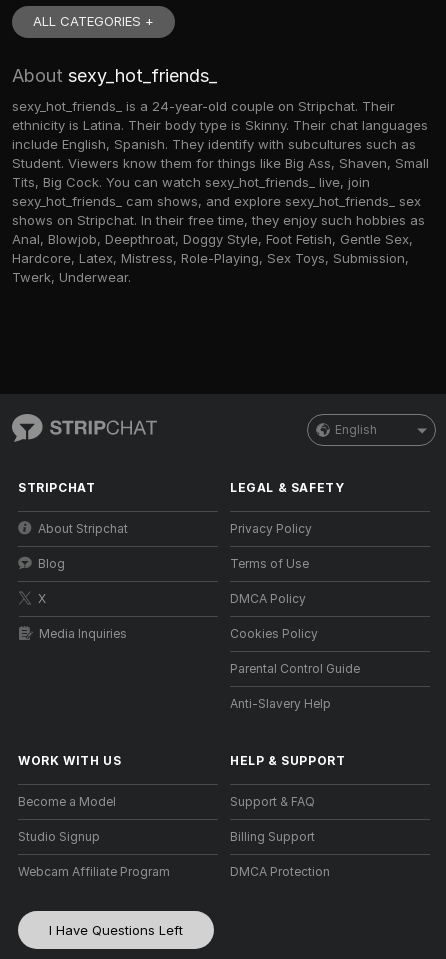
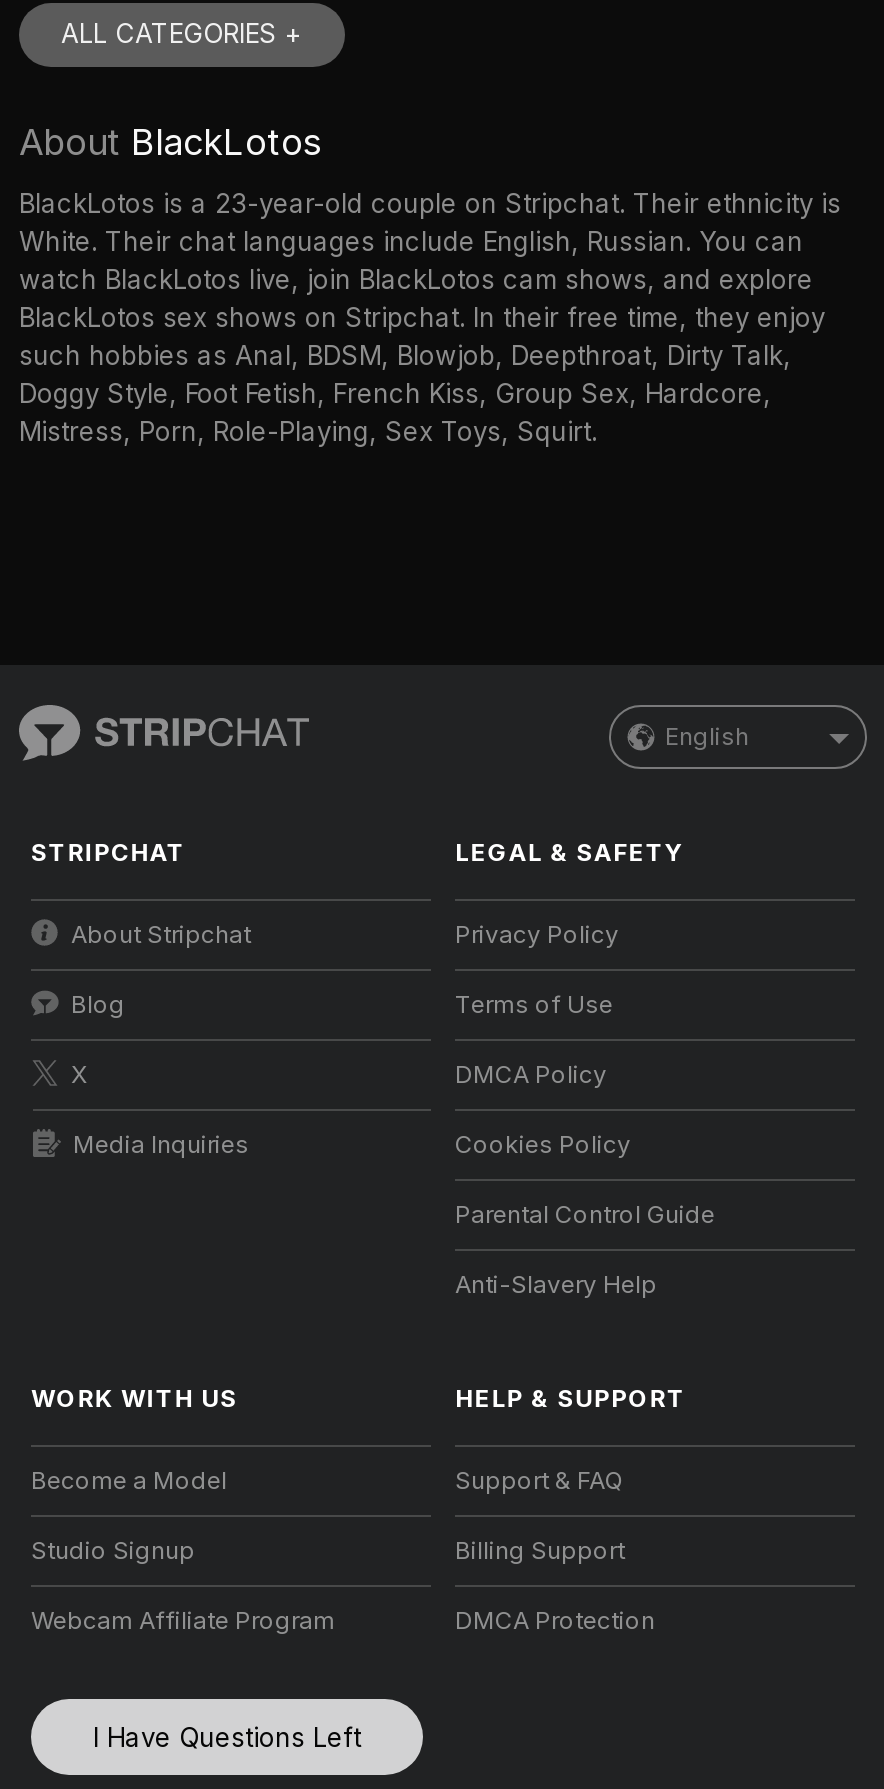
[12,65,217,86] About sexy_hot_friends_ -> [19,121,321,163] About BlackLotos
[12,98,429,285] sexy_hot_friends_ is a 24-year-old couple on Stripchat. Their | ethnicity is Latina. Their body type is Skinny. Their chat languages | include English, Spanish. They identify with subcultures such as | Student. Viewers know them for things like Big Ass, Shaven, Small | Tits, Big Cock. You can watch sexy_hot_friends_ live, join | sexy_hot_friends_ cam shows, and explore sexy_hot_friends_ sex | shows on Stripchat. In their free time, they enjoy such hobbies as | Anal, Blowjob, Deepthroat, Doggy Style, Foot Fetish, Gentle Sex, | Hardcore, Latex, Mistress, Role-Playing, Sex Toys, Submission, | Twerk, Underwear. -> [19,187,841,447] BlackLotos is a 23-year-old couple on Stripchat. Their ethnicity is | White. Their chat languages include English, Russian. You can | watch BlackLotos live, join BlackLotos cam shows, and explore | BlackLotos sex shows on Stripchat. In their free time, they enjoy | such hobbies as Anal, BDSM, Blowjob, Deepthroat, Dirty Talk, | Doggy Style, Foot Fetish, French Kiss, Group Sex, Hardcore, | Mistress, Porn, Role-Playing, Sex Toys, Squirt.

